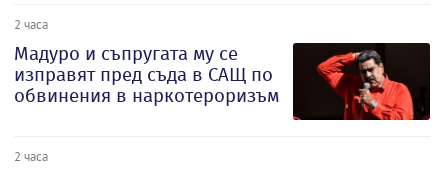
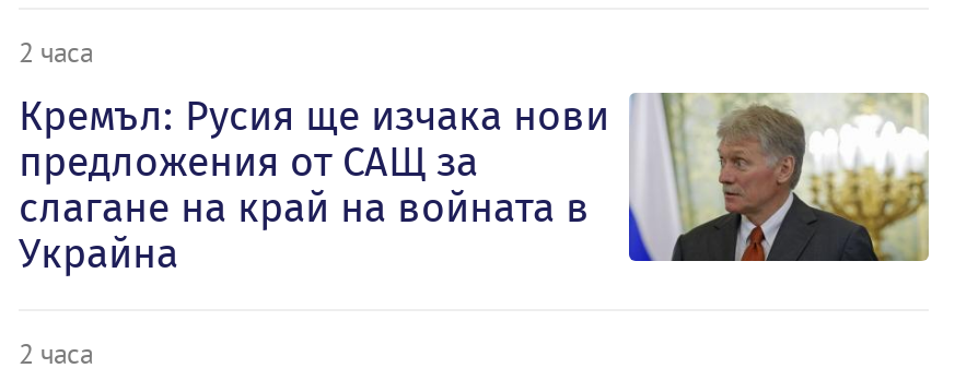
[14,42,431,121] [image] | Мадуро и съпругата му се | изправят пред съда в САЩ по | обвинения в наркотероризъм -> [19,90,929,278] [image] | Кремъл: Русия ще изчака нови | предложения от САЩ за | слагане на край на войната в | Украйна

